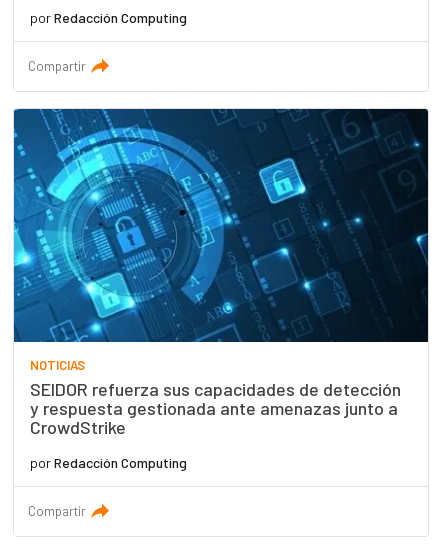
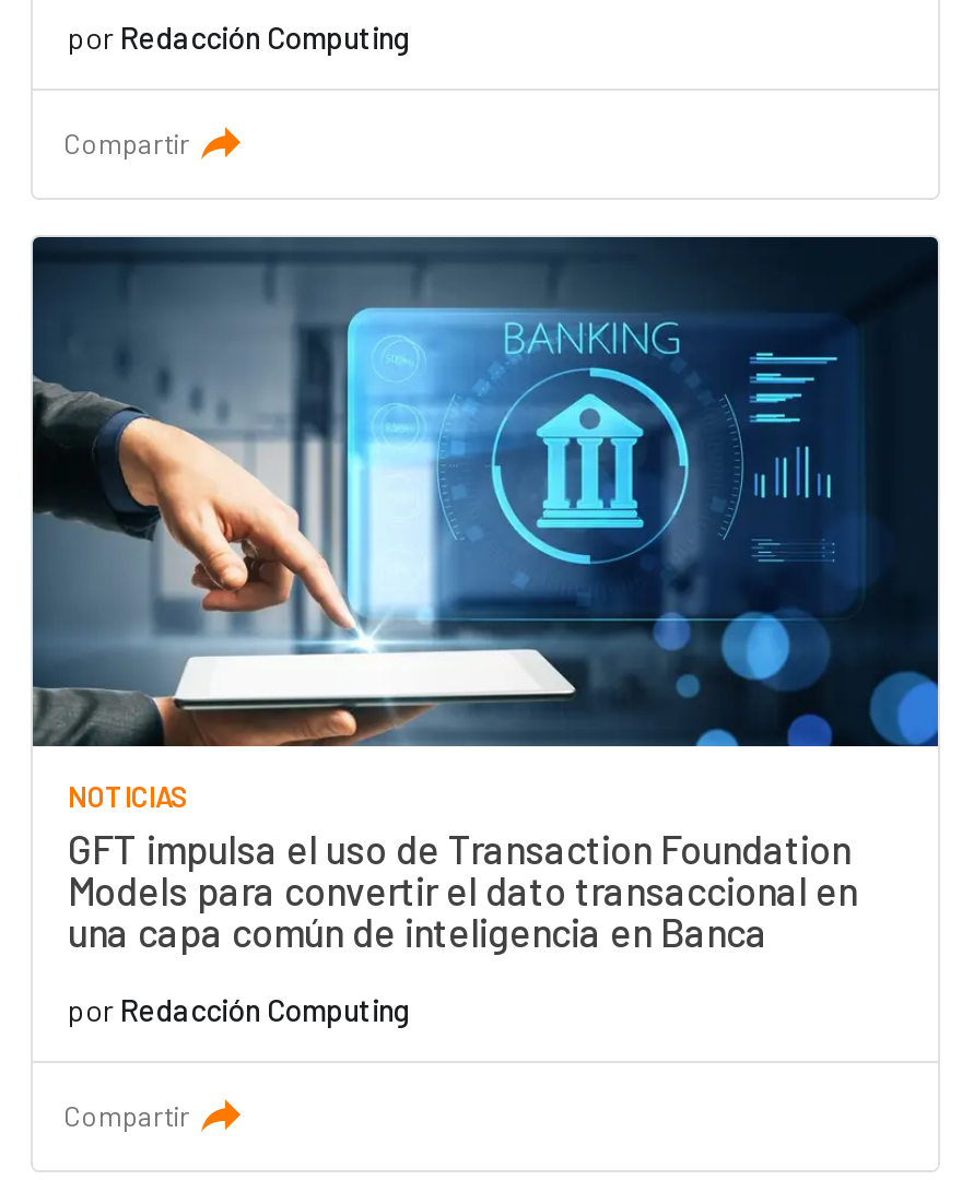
[13,108,429,438] [image] | SEIDOR refuerza sus capacidades de detección | y respuesta gestionada ante amenazas junto a | CrowdStrike -> [31,235,940,957] [image] | GFT impulsa el uso de Transaction Foundation | Models para convertir el dato transaccional en | una capa común de inteligencia en Banca

